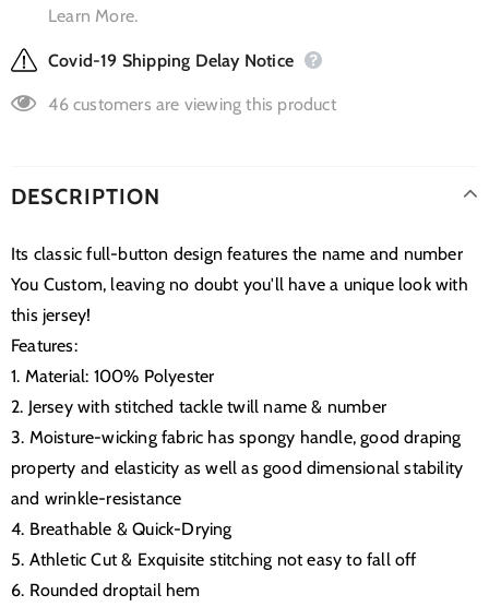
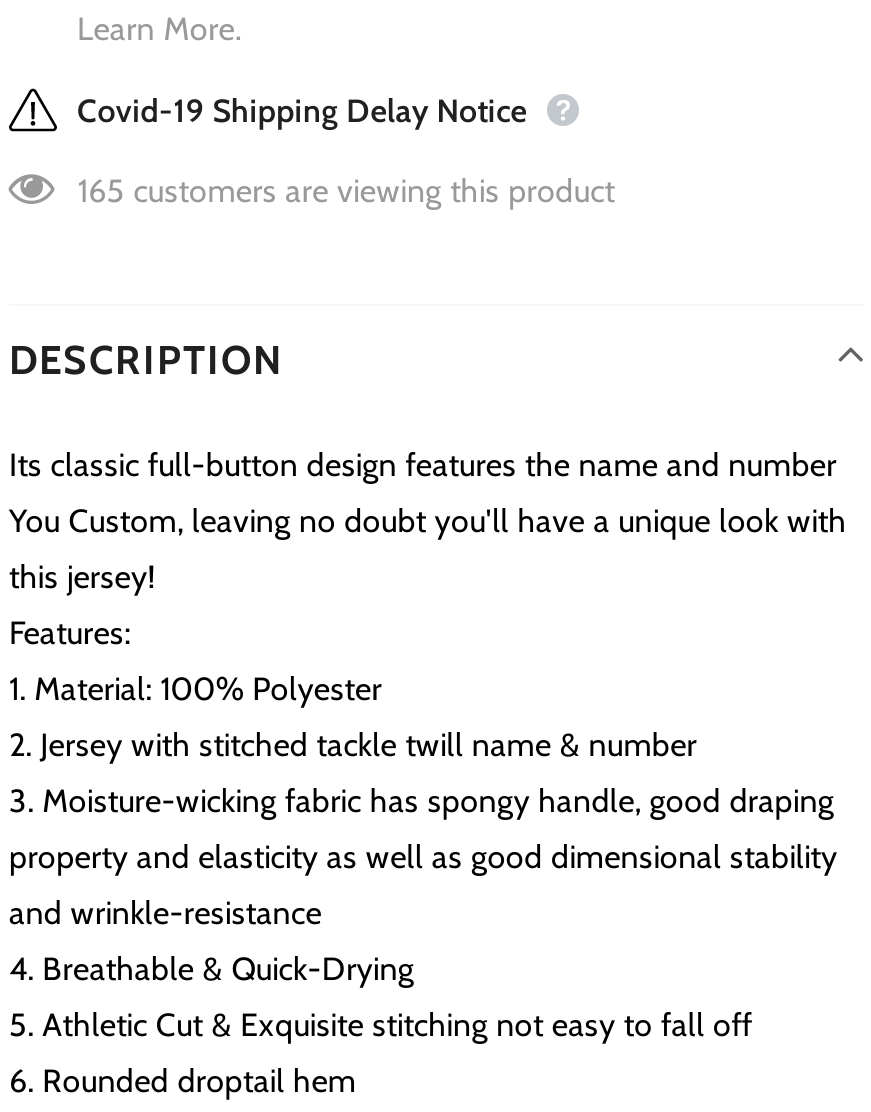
[48,94,336,114] 46 customers are viewing this product -> [78,171,615,209] 165 customers are viewing this product

